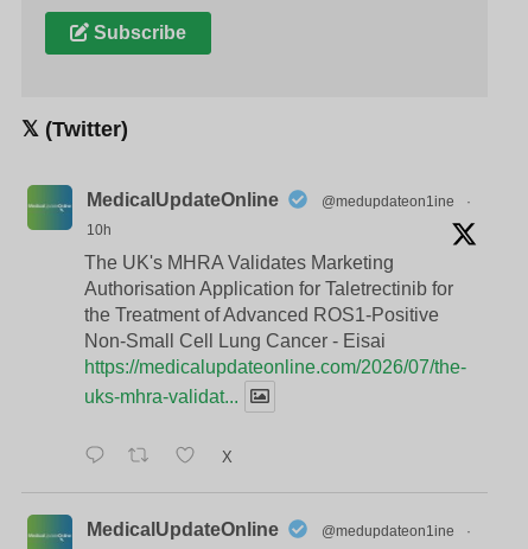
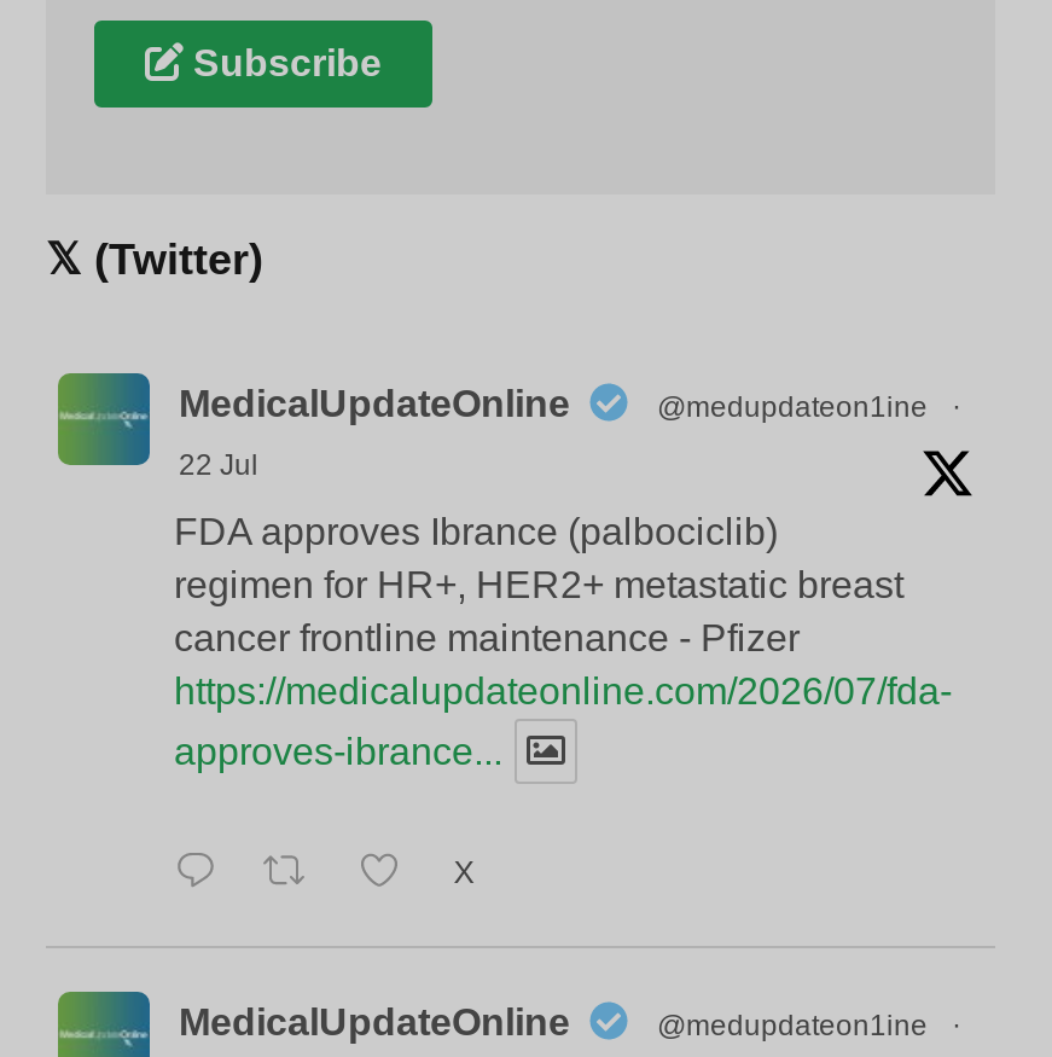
[87,221,112,238] 10h -> [179,448,258,482] 22 Jul
[84,252,466,377] The UK's MHRA Validates Marketing | Authorisation Application for Taletrectinib for | the Treatment of Advanced ROS1-Positive | Non-Small Cell Lung Cancer - Eisai | https://medicalupdateonline.com/2026/07/the- -> [174,511,952,711] FDA approves Ibrance (palbociclib) | regimen for HR+, HER2+ metastatic breast | cancer frontline maintenance - Pfizer | https://medicalupdateonline.com/2026/07/fda-
[84,386,238,406] uks-mhra-validat... -> [174,730,502,771] approves-ibrance...

